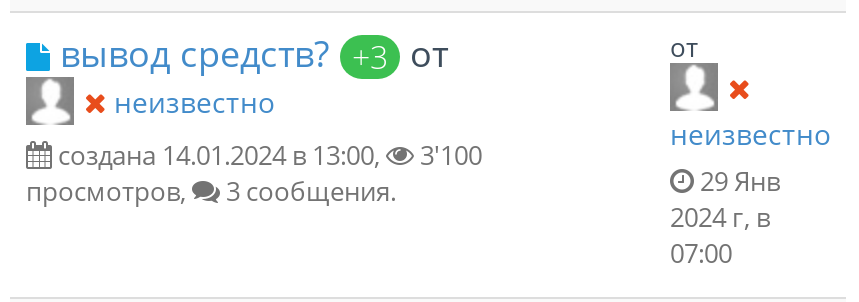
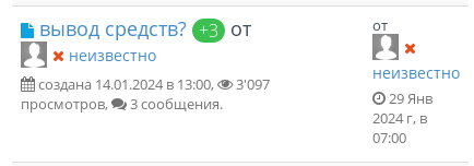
[52,137,482,173] создана 14.01.2024 в 13:00, 3'100 -> [35,74,270,94] создана 14.01.2024 в 13:00, 3'097

